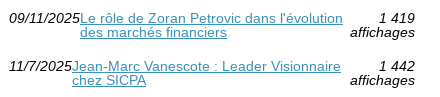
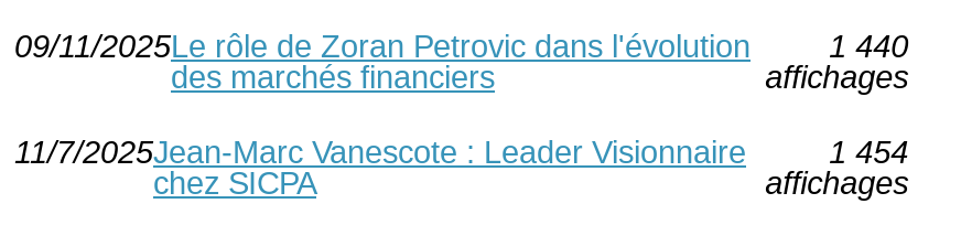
[379,10,415,26] 1 419 -> [829,29,908,64] 1 440
[379,58,415,74] 1 442 -> [829,135,908,170] 1 454

